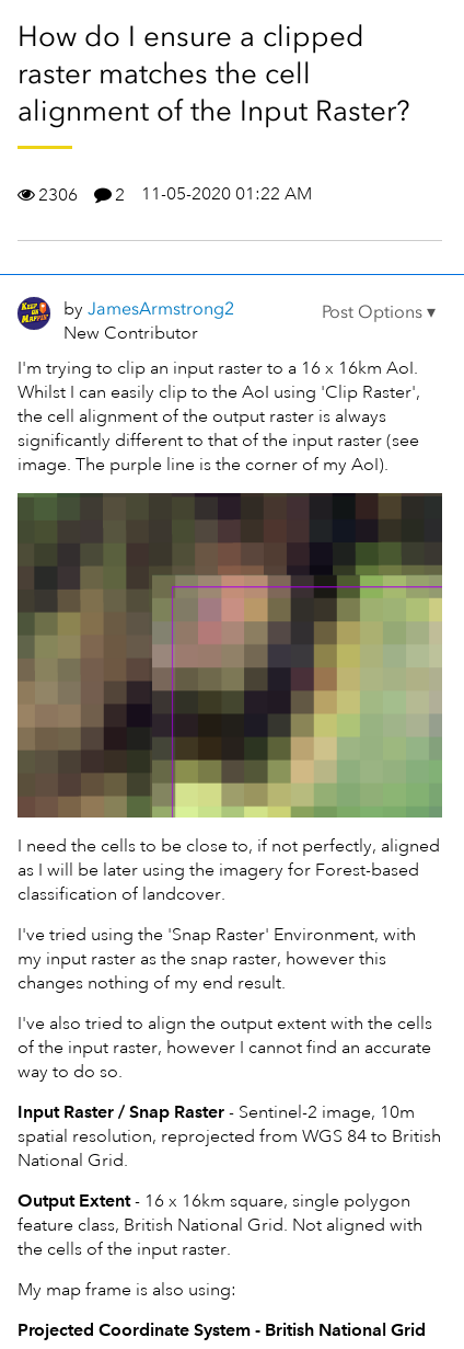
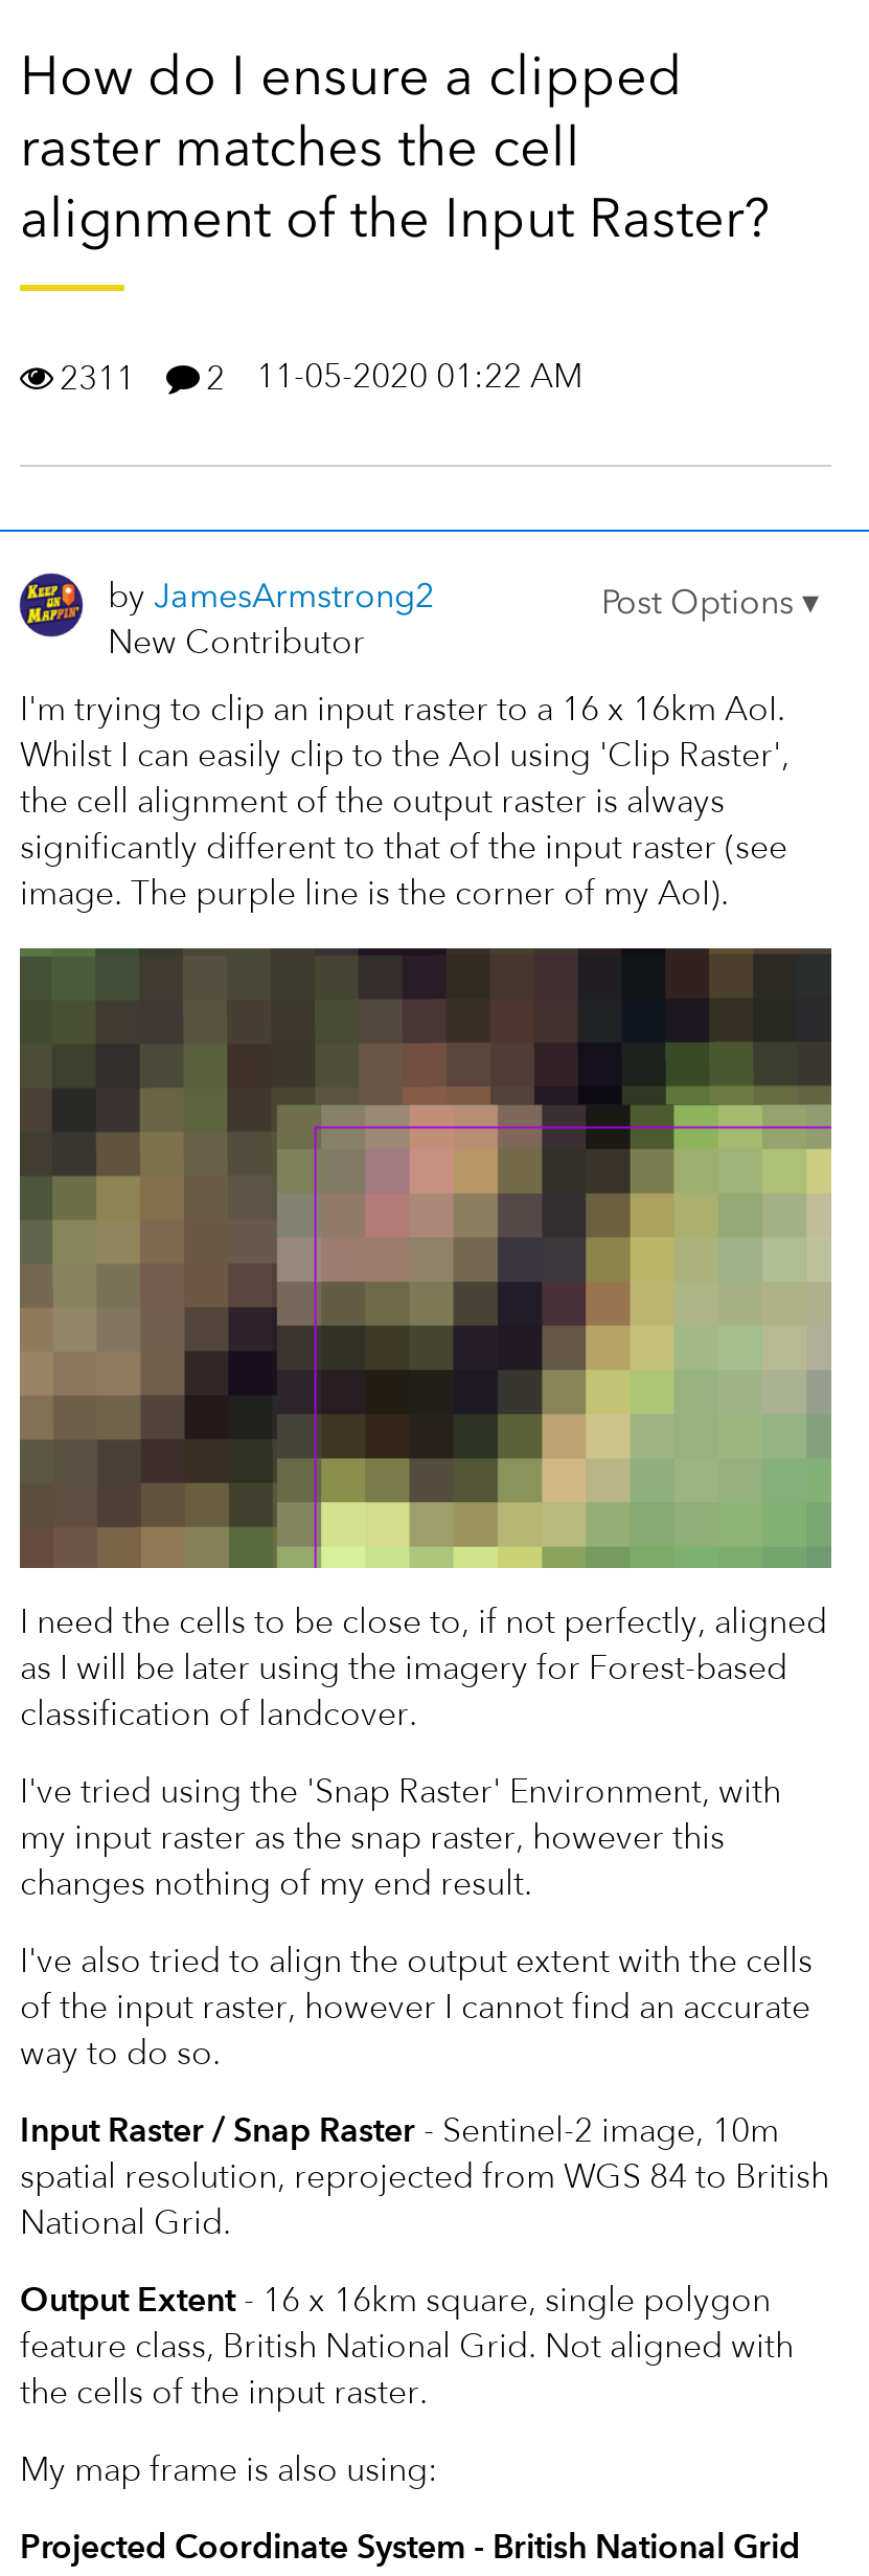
[38,183,312,206] 2306 2 11-05-2020 01:22 AM -> [60,356,582,400] 2311 2 11-05-2020 01:22 AM

